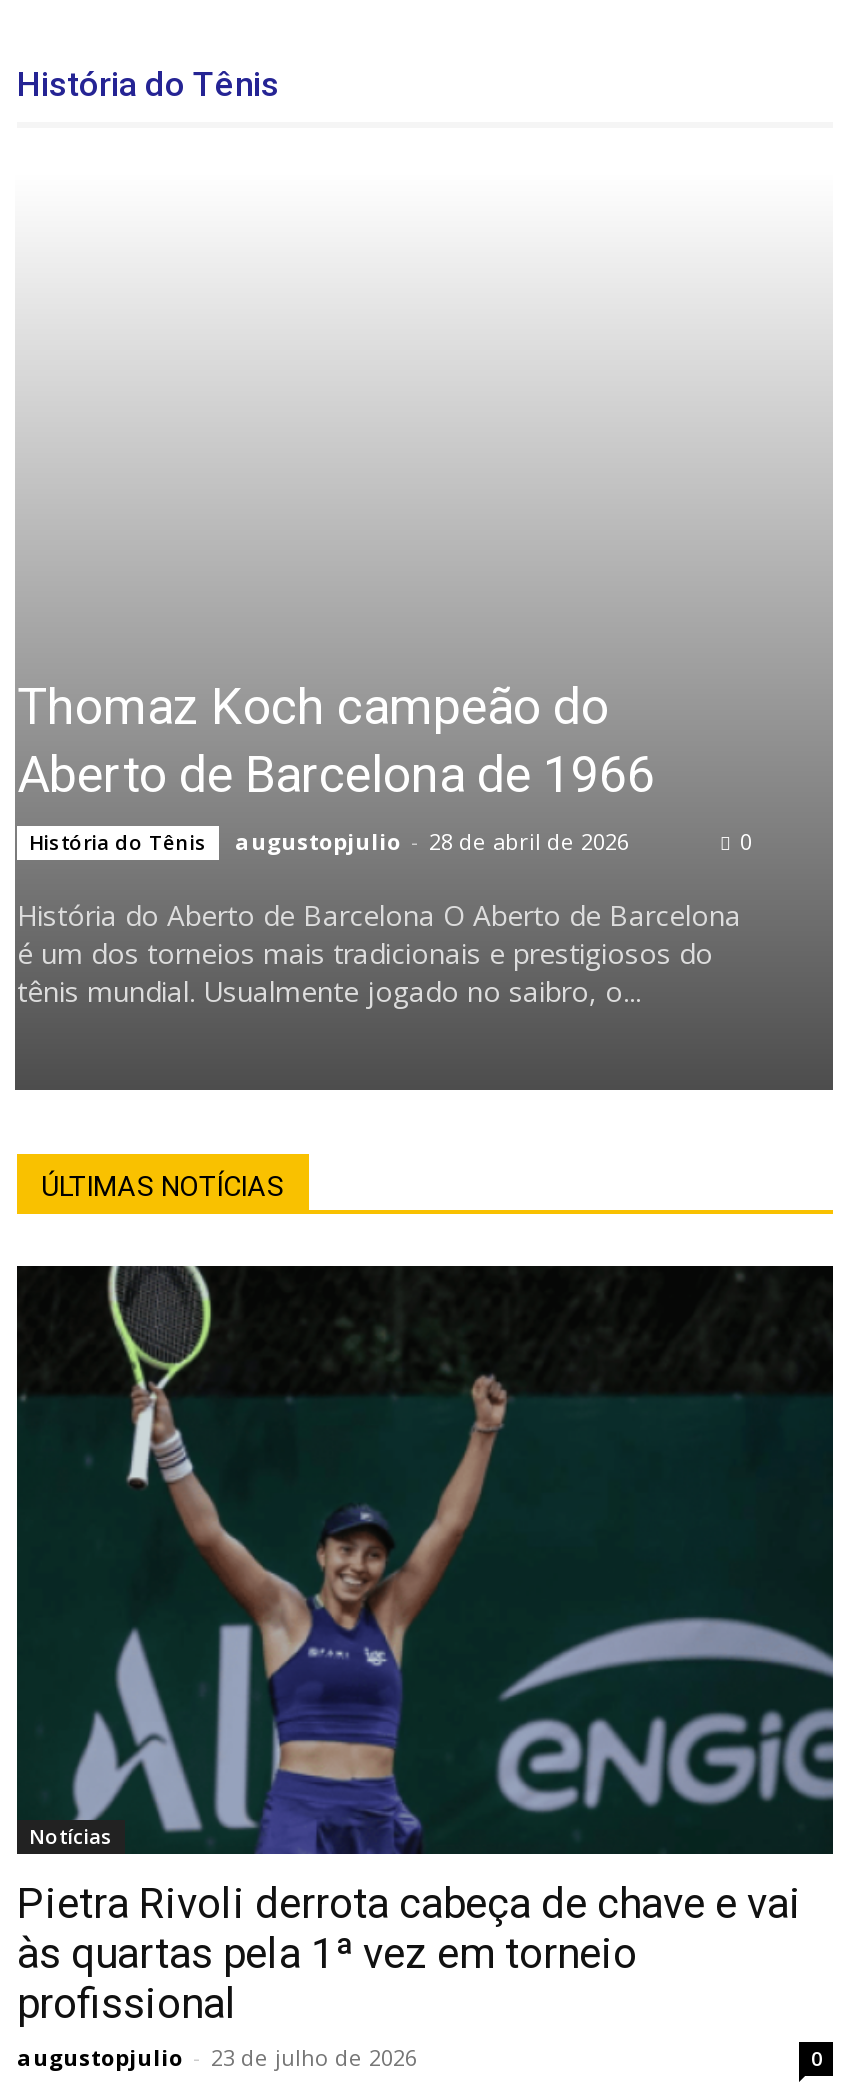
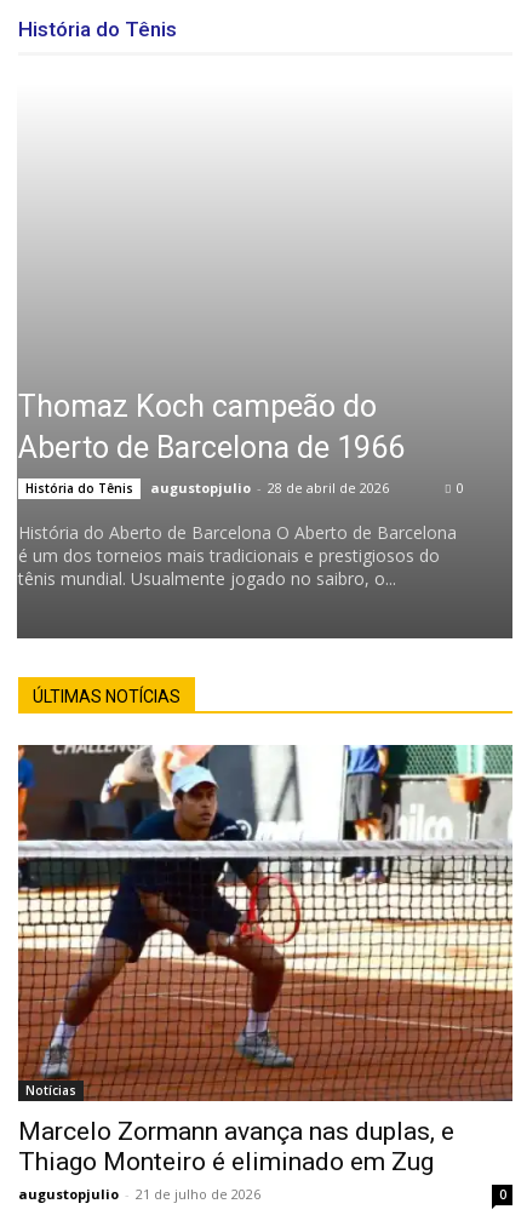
[15,1264,835,2072] [image] | Pietra Rivoli derrota cabeça de chave e vai | às quartas pela 1ª vez em torneio | profissional | augustopjulio - 23 de julho de 2026 -> [17,744,514,1203] [image] | Marcelo Zormann avança nas duplas, e | Thiago Monteiro é eliminado em Zug | augustopjulio - 21 de julho de 2026

